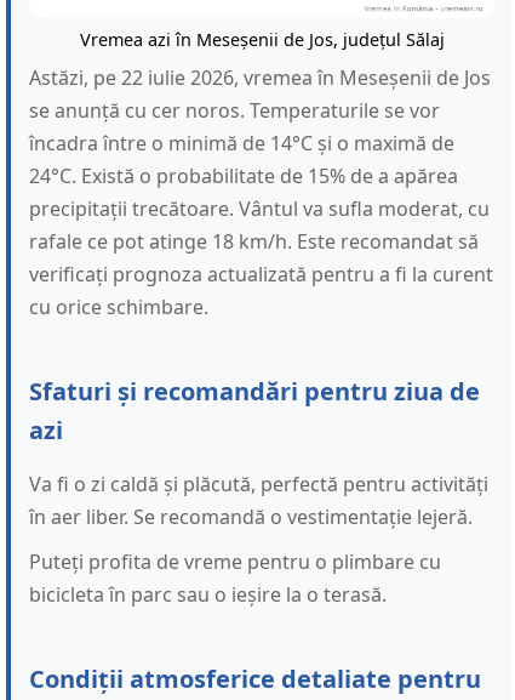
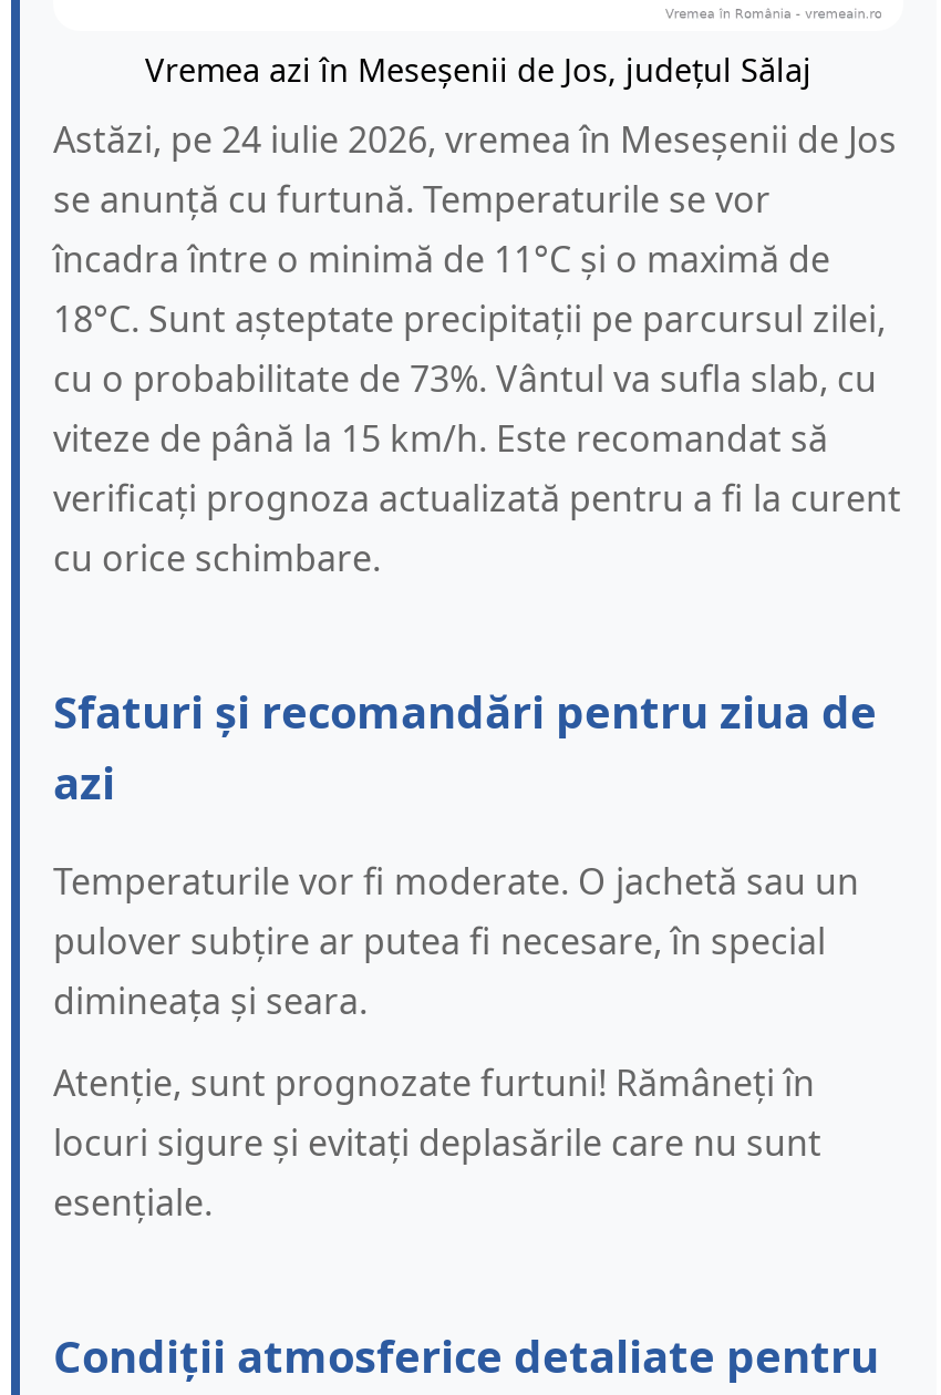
[29,65,491,255] Astăzi, pe 22 iulie 2026, vremea în Meseșenii de Jos | se anunță cu cer noros. Temperaturile se vor | încadra între o minimă de 14°C și o maximă de | 24°C. Există o probabilitate de 15% de a apărea | precipitații trecătoare. Vântul va sufla moderat, cu | rafale ce pot atinge 18 km/h. Este recomandat să -> [53,116,897,464] Astăzi, pe 24 iulie 2026, vremea în Meseșenii de Jos | se anunță cu furtună. Temperaturile se vor | încadra între o minimă de 11°C și o maximă de | 18°C. Sunt așteptate precipitații pe parcursul zilei, | cu o probabilitate de 73%. Vântul va sufla slab, cu | viteze de până la 15 km/h. Este recomandat să
[29,471,488,531] Va fi o zi caldă și plăcută, perfectă pentru activități | în aer liber. Se recomandă o vestimentație lejeră. -> [53,858,859,1026] Temperaturile vor fi moderate. O jachetă sau un | pulover subțire ar putea fi necesare, în special | dimineața și seara.
[29,549,441,608] Puteți profita de vreme pentru o plimbare cu | bicicleta în parc sau o ieșire la o terasă. -> [53,1059,821,1228] Atenție, sunt prognozate furtuni! Rămâneți în | locuri sigure și evitați deplasările care nu sunt | esențiale.

